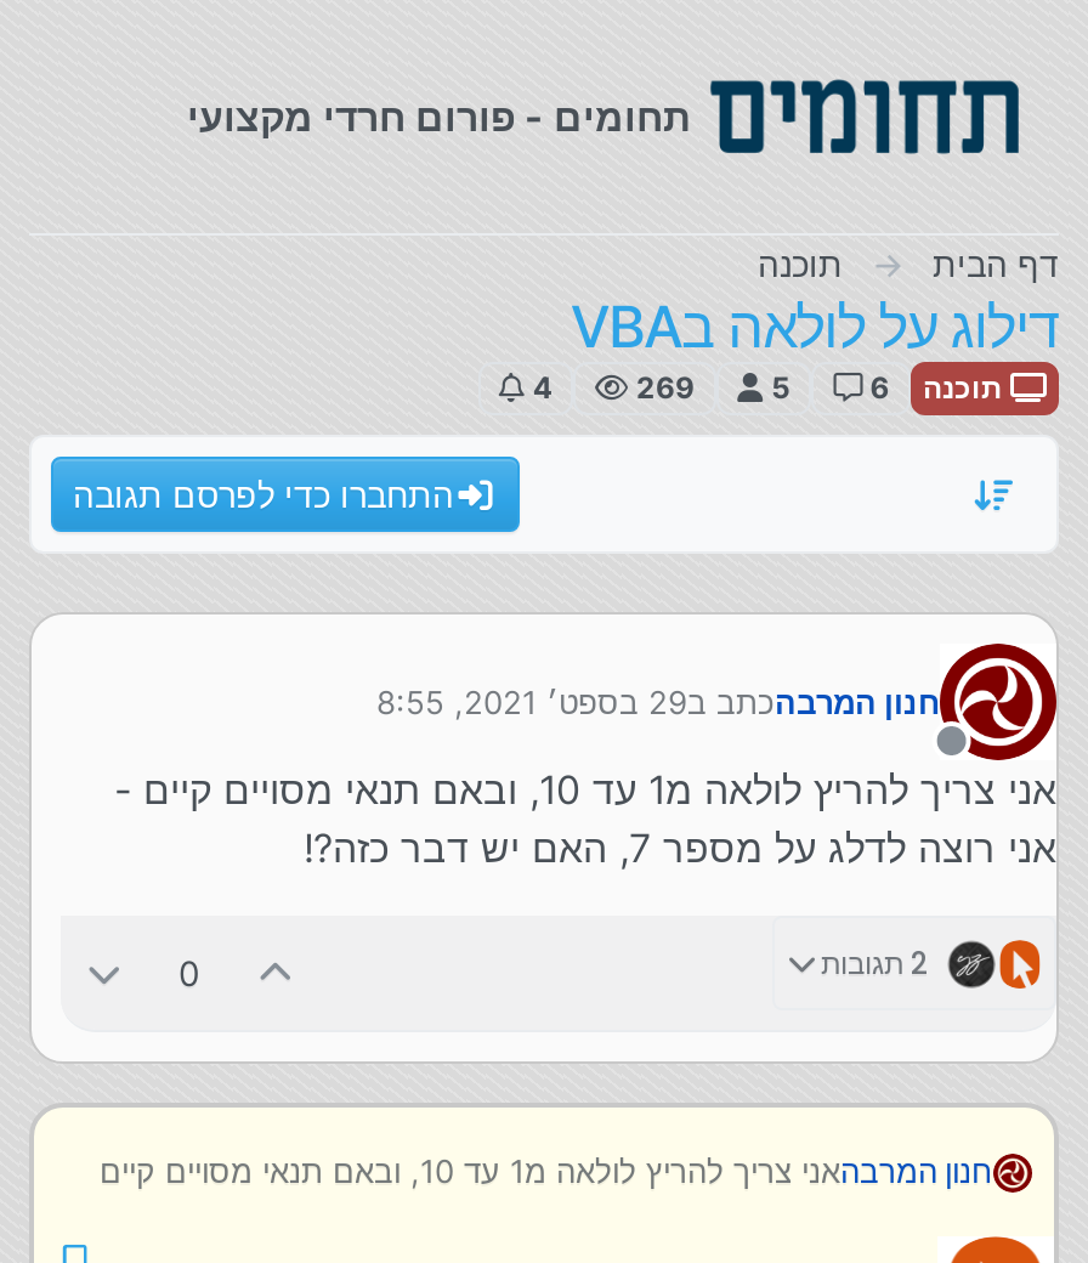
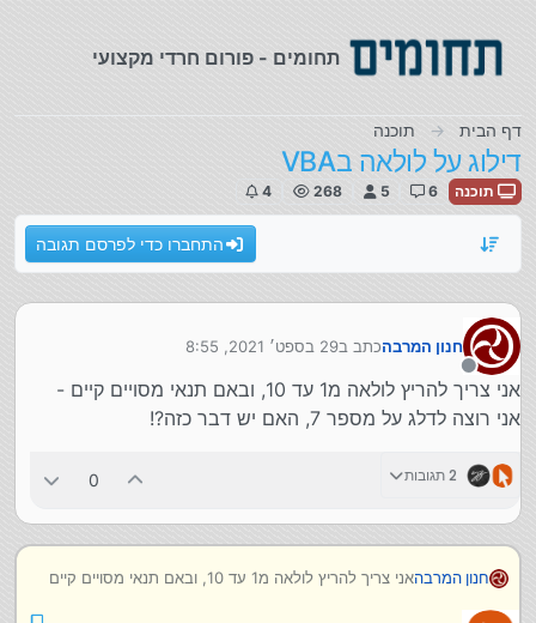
[636,370,695,406] 269 -> [313,182,342,200] 268

